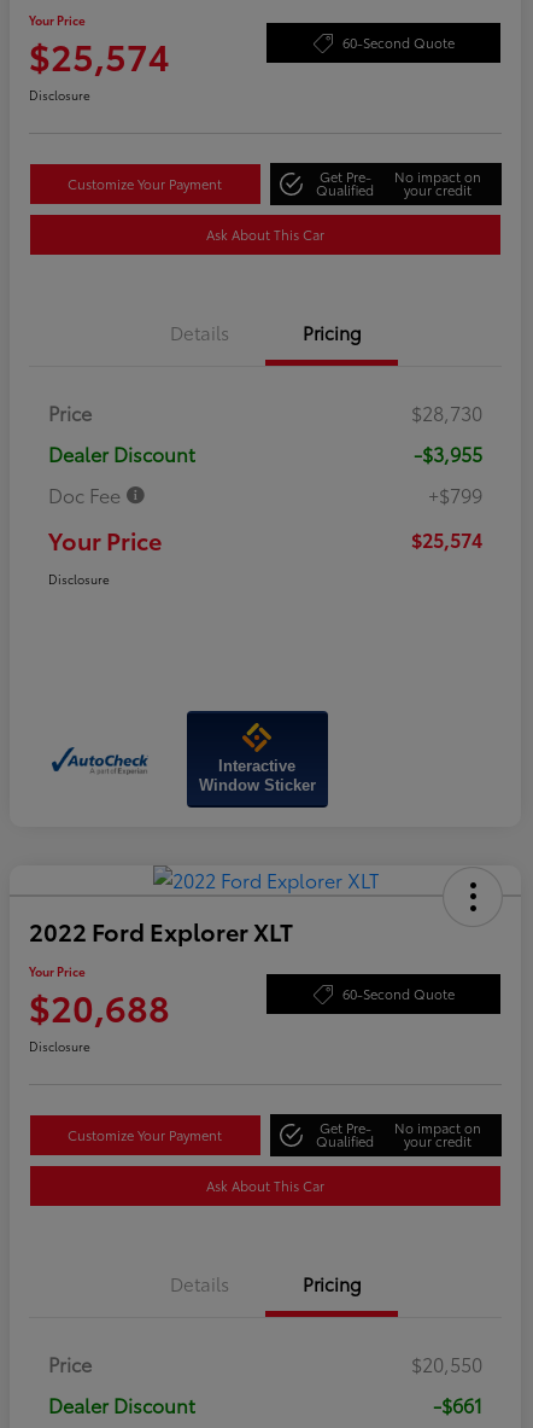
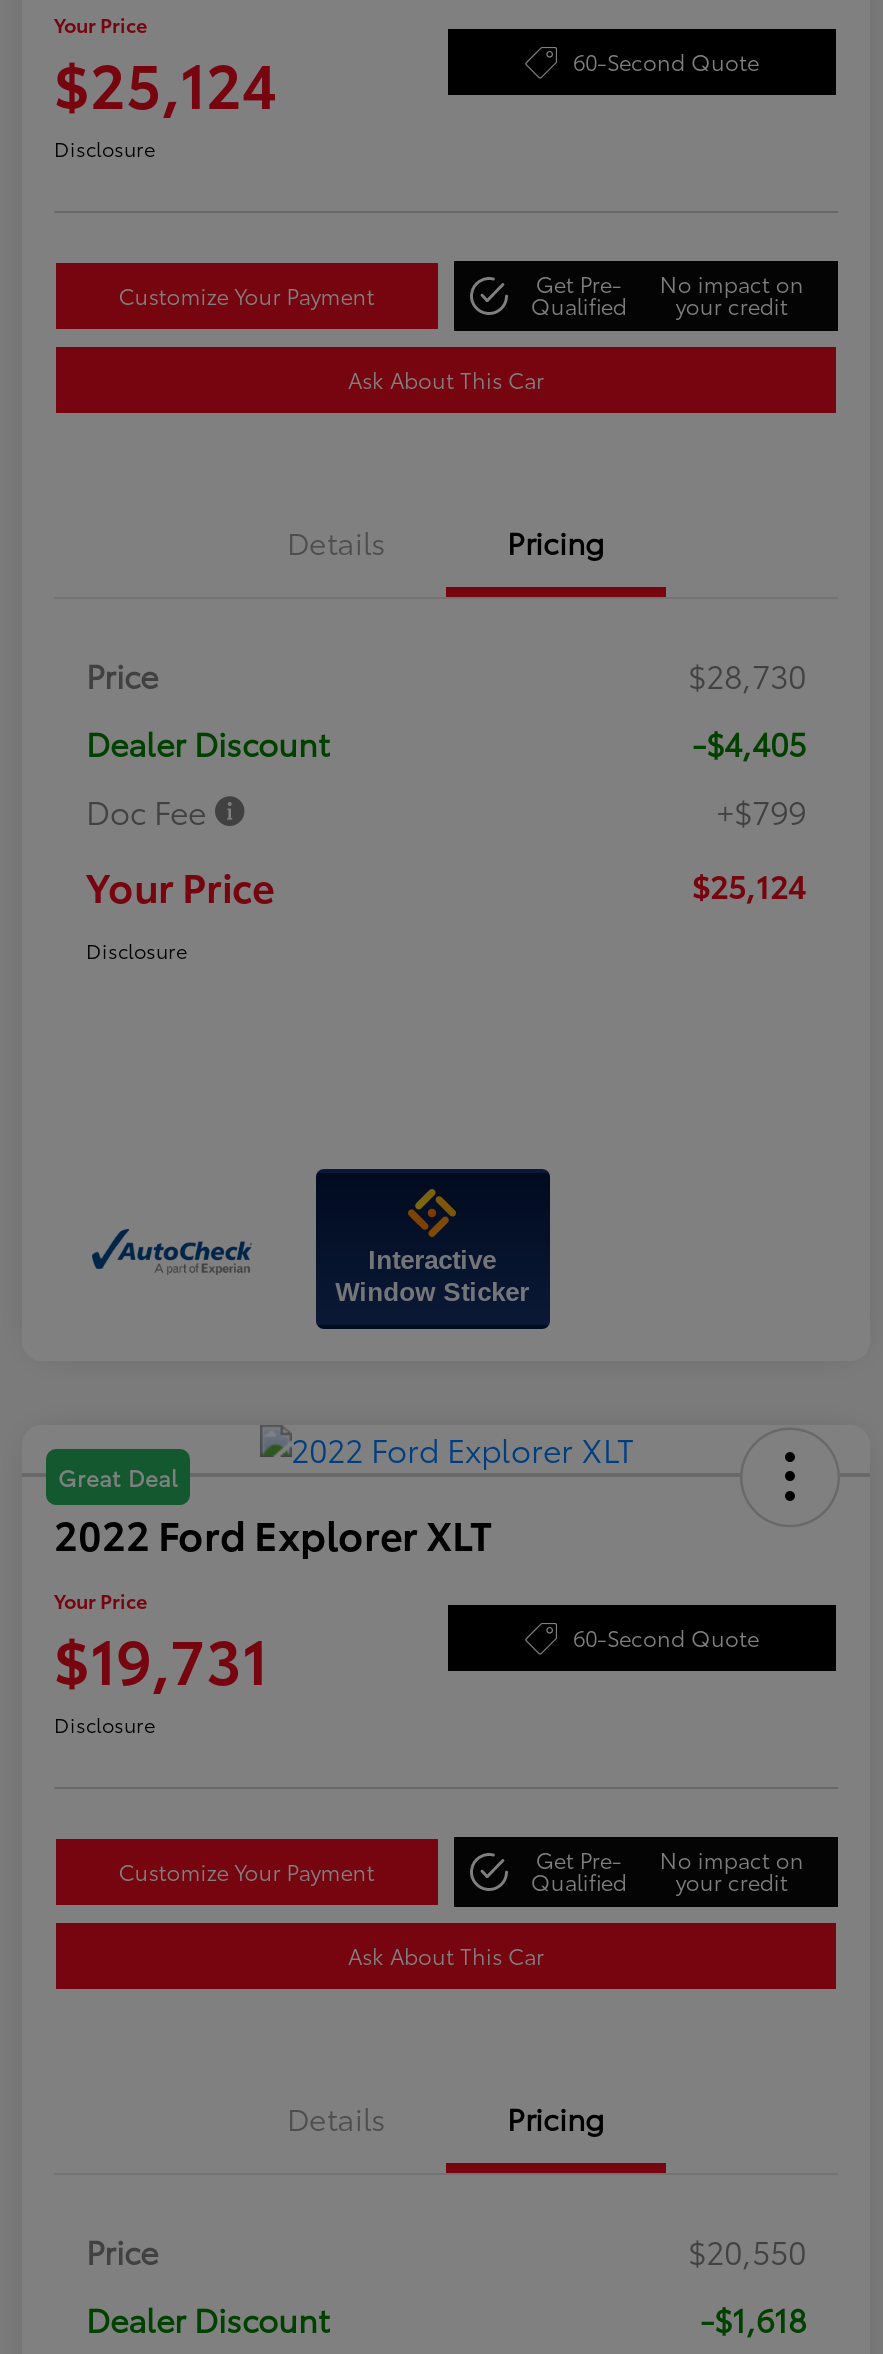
[29,29,170,81] $25,574 -> [54,39,278,125] $25,124
[414,439,482,467] -$3,955 -> [692,719,806,765] -$4,405
[411,525,482,553] $25,574 -> [692,861,806,907] $25,124
none -> [58,1461,178,1493] Great Deal
[29,980,170,1032] $20,688 -> [54,1615,268,1701] $19,731
[433,1390,482,1418] -$661 -> [700,2295,806,2341] -$1,618

